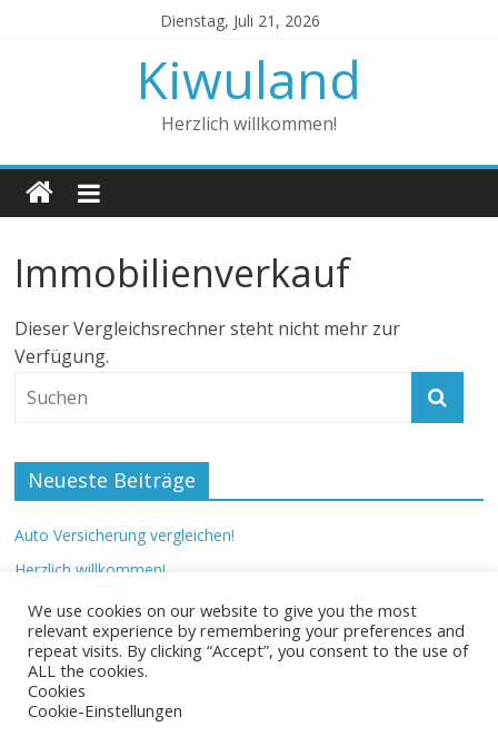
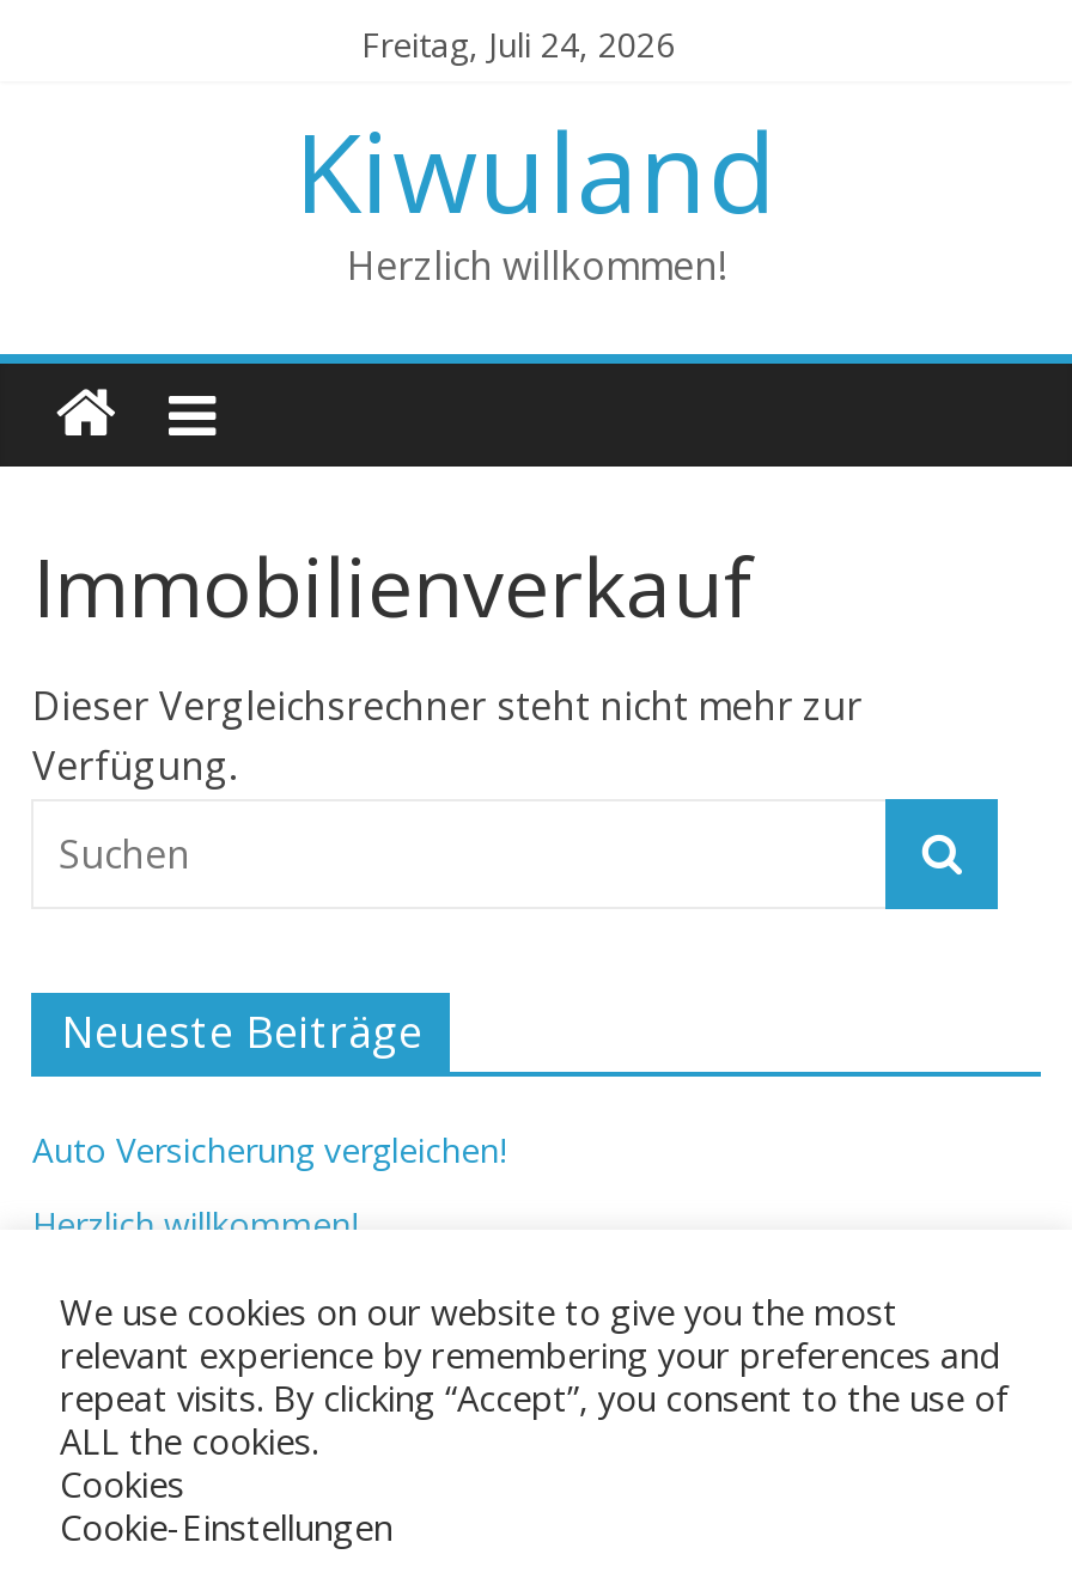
[161,10,321,31] Dienstag, Juli 21, 2026 -> [361,22,675,67] Freitag, Juli 24, 2026

